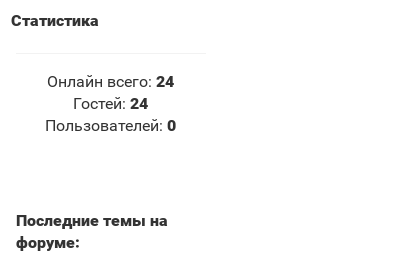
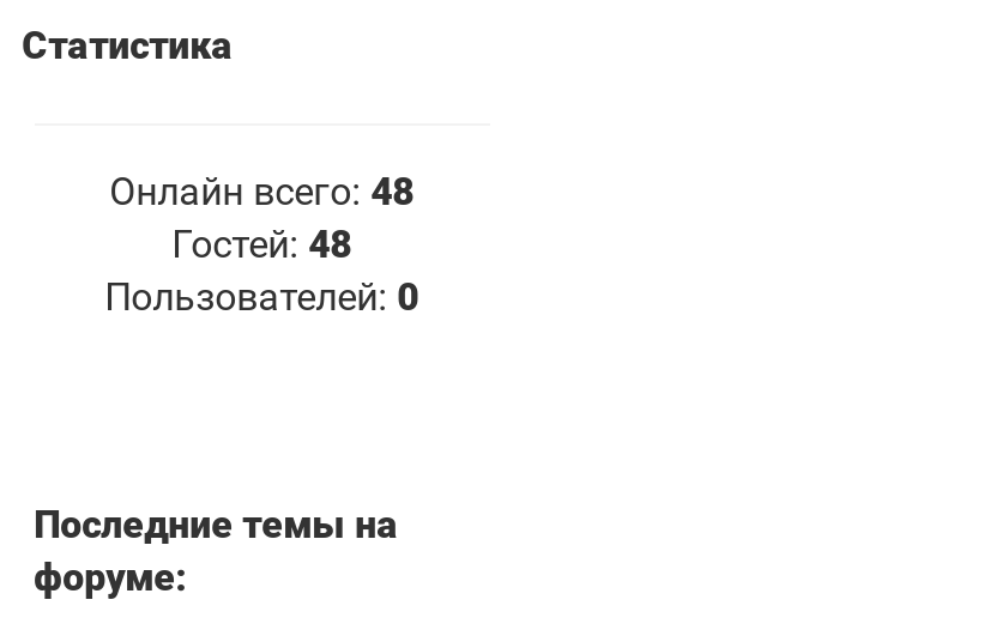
[47,72,174,91] Онлайн всего: 24 -> [110,169,414,214] Онлайн всего: 48
[73,94,148,113] Гостей: 24 -> [172,221,352,267] Гостей: 48

